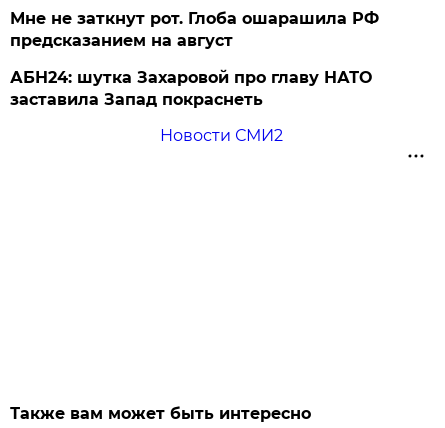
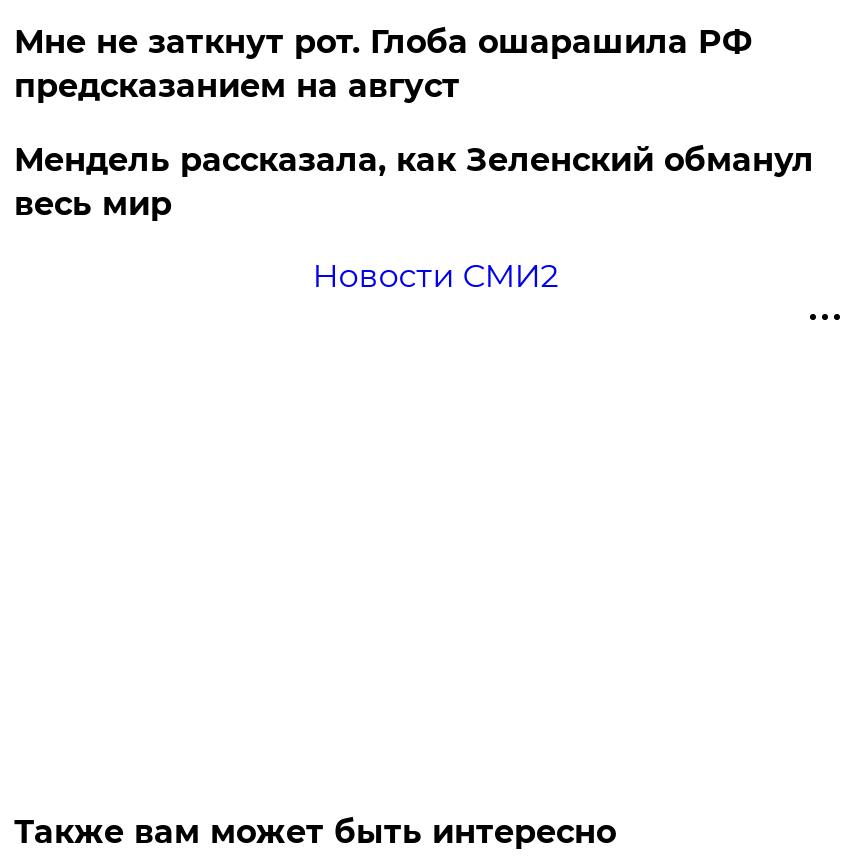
[10,68,372,109] АБН24: шутка Захаровой про главу НАТО | заставила Запад покраснеть -> [14,141,814,223] Мендель рассказала, как Зеленский обманул | весь мир

